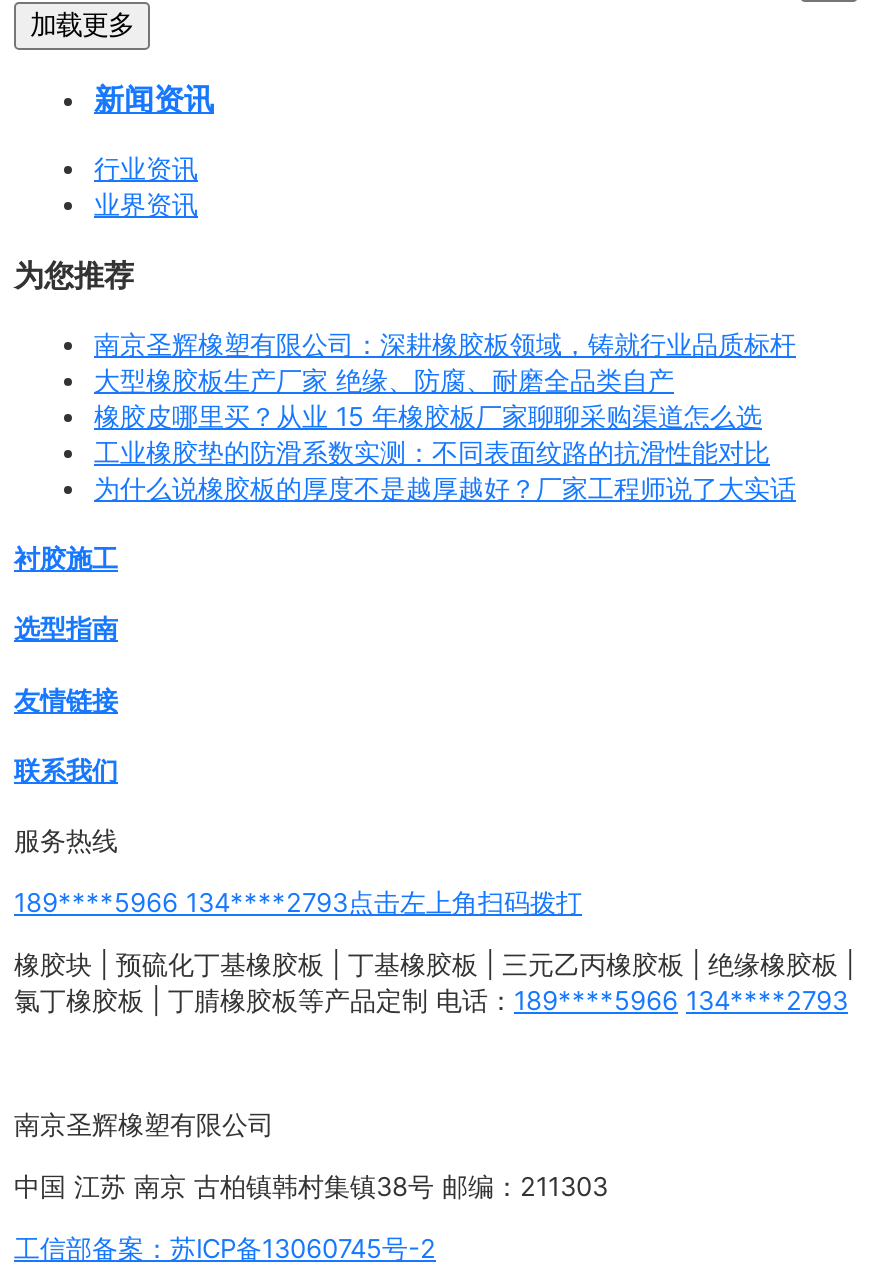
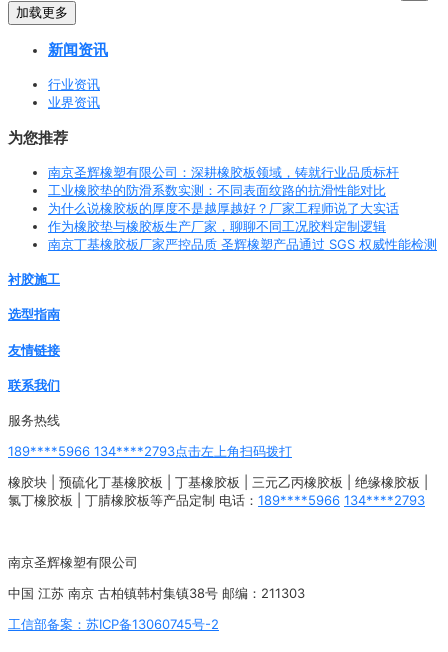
[94,363,762,431] 大型橡胶板生产厂家 绝缘、防腐、耐磨全品类自产 | 橡胶皮哪里买？从业 15 年橡胶板厂家聊聊采购渠道怎么选 -> none
moved [94,435,796,503] -> [48,182,399,216]: 工业橡胶垫的防滑系数实测：不同表面纹路的抗滑性能对比 | 为什么说橡胶板的厚度不是越厚越好？厂家工程师说了大实话
none -> [48,218,437,252] 作为橡胶垫与橡胶板生产厂家，聊聊不同工况胶料定制逻辑 | 南京丁基橡胶板厂家严控品质 圣辉橡塑产品通过 SGS 权威性能检测

